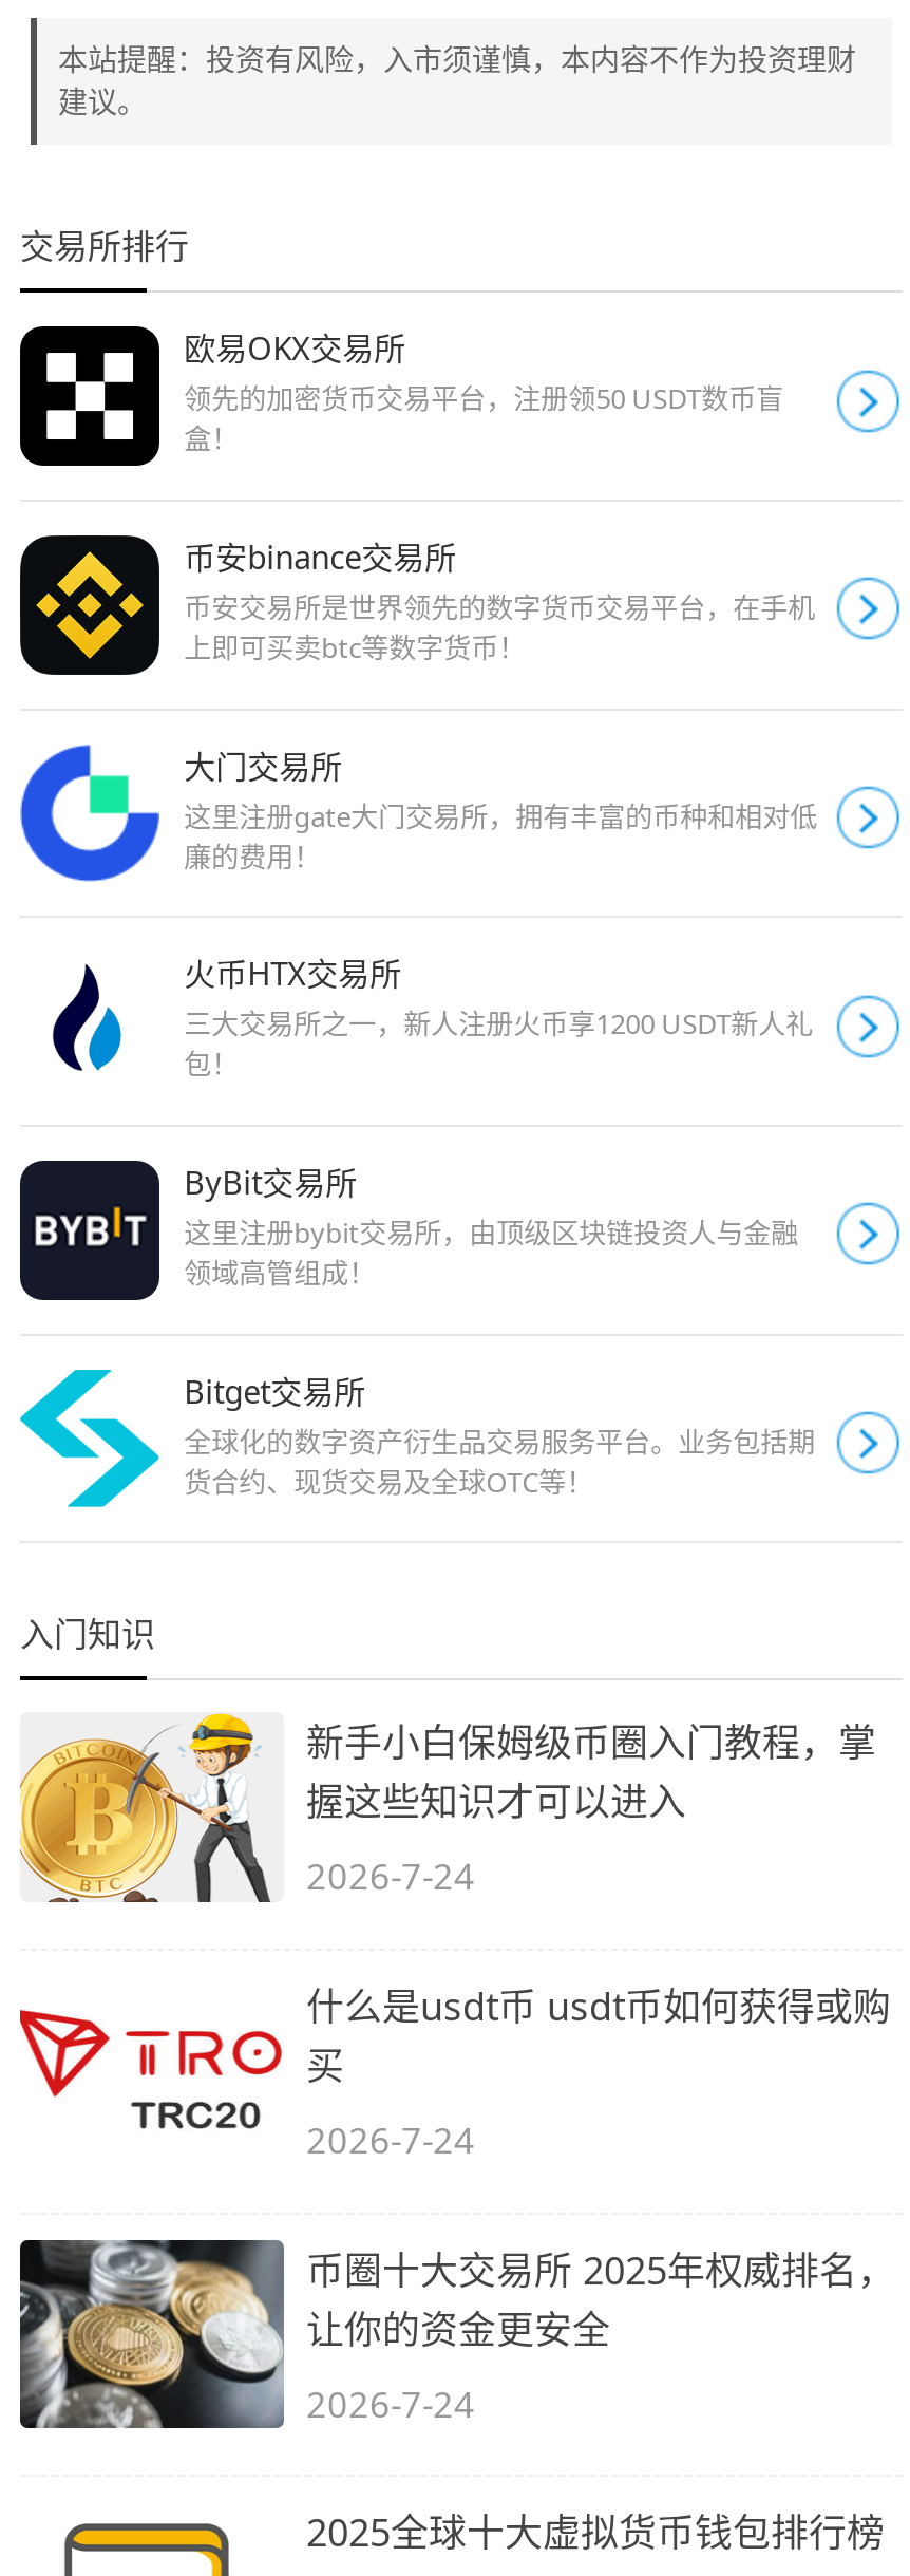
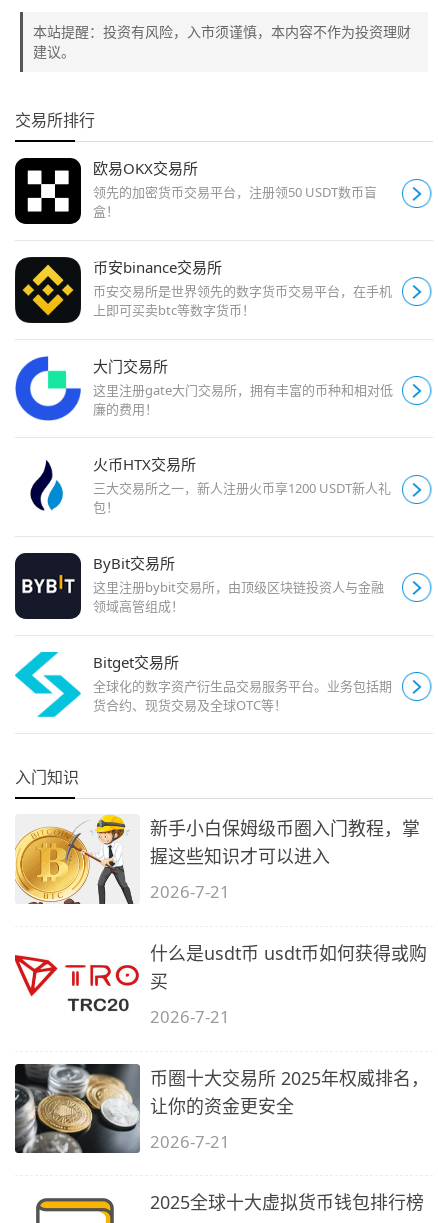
[306,1852,475,1901] 2026-7-24 -> [150,880,230,903] 2026-7-21
[306,2116,475,2164] 2026-7-24 -> [150,1005,230,1028] 2026-7-21
[306,2379,475,2427] 2026-7-24 -> [150,1130,230,1153] 2026-7-21

